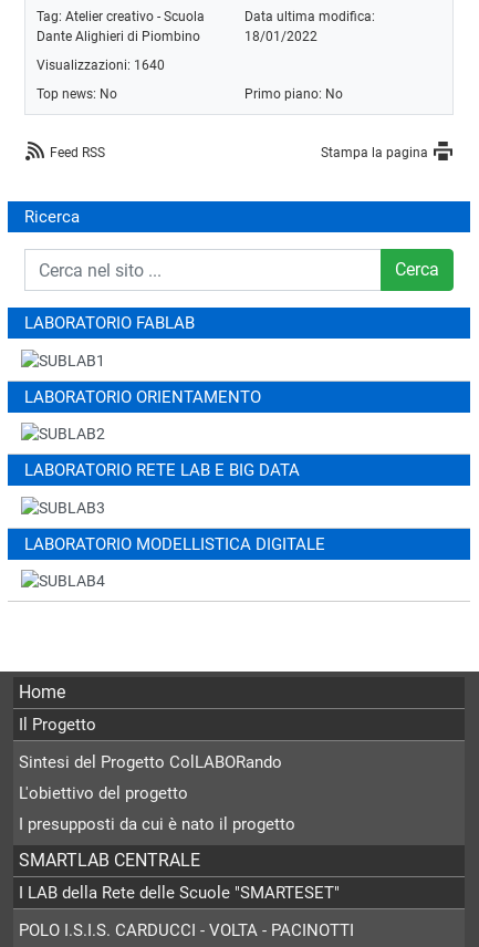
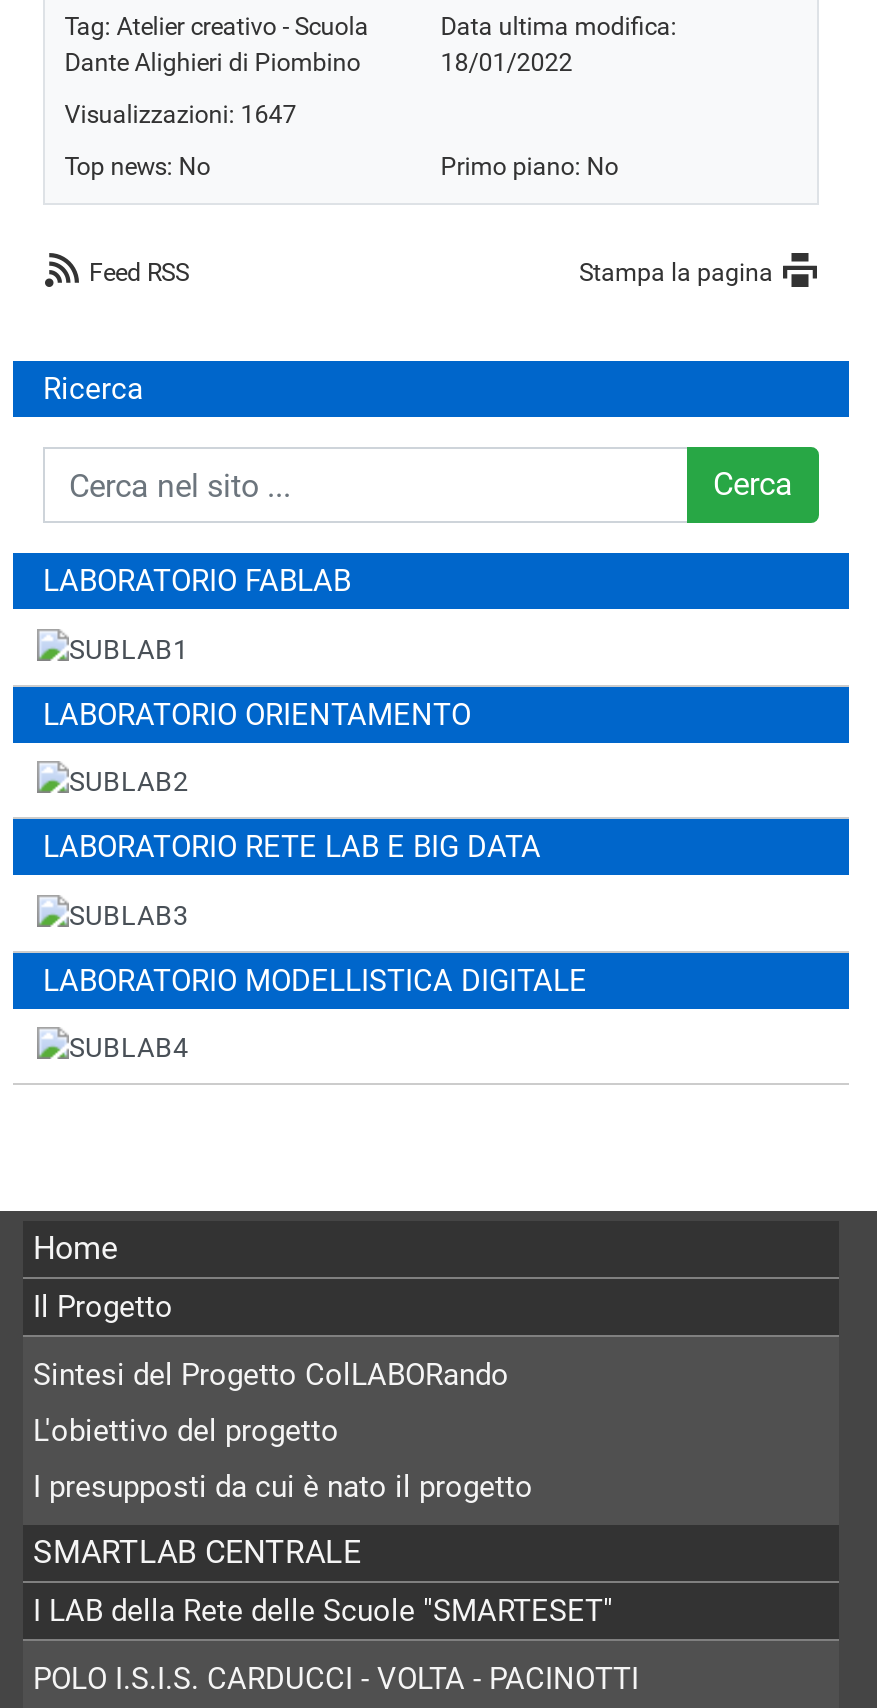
[36,57,165,73] Visualizzazioni: 1640 -> [65,100,297,130] Visualizzazioni: 1647

